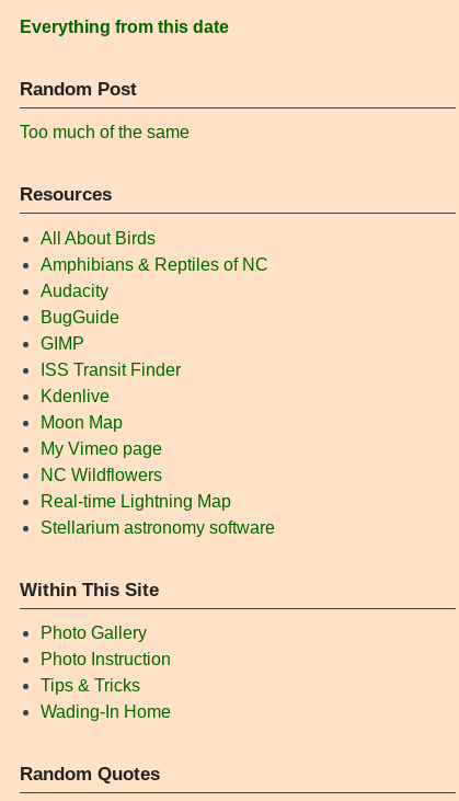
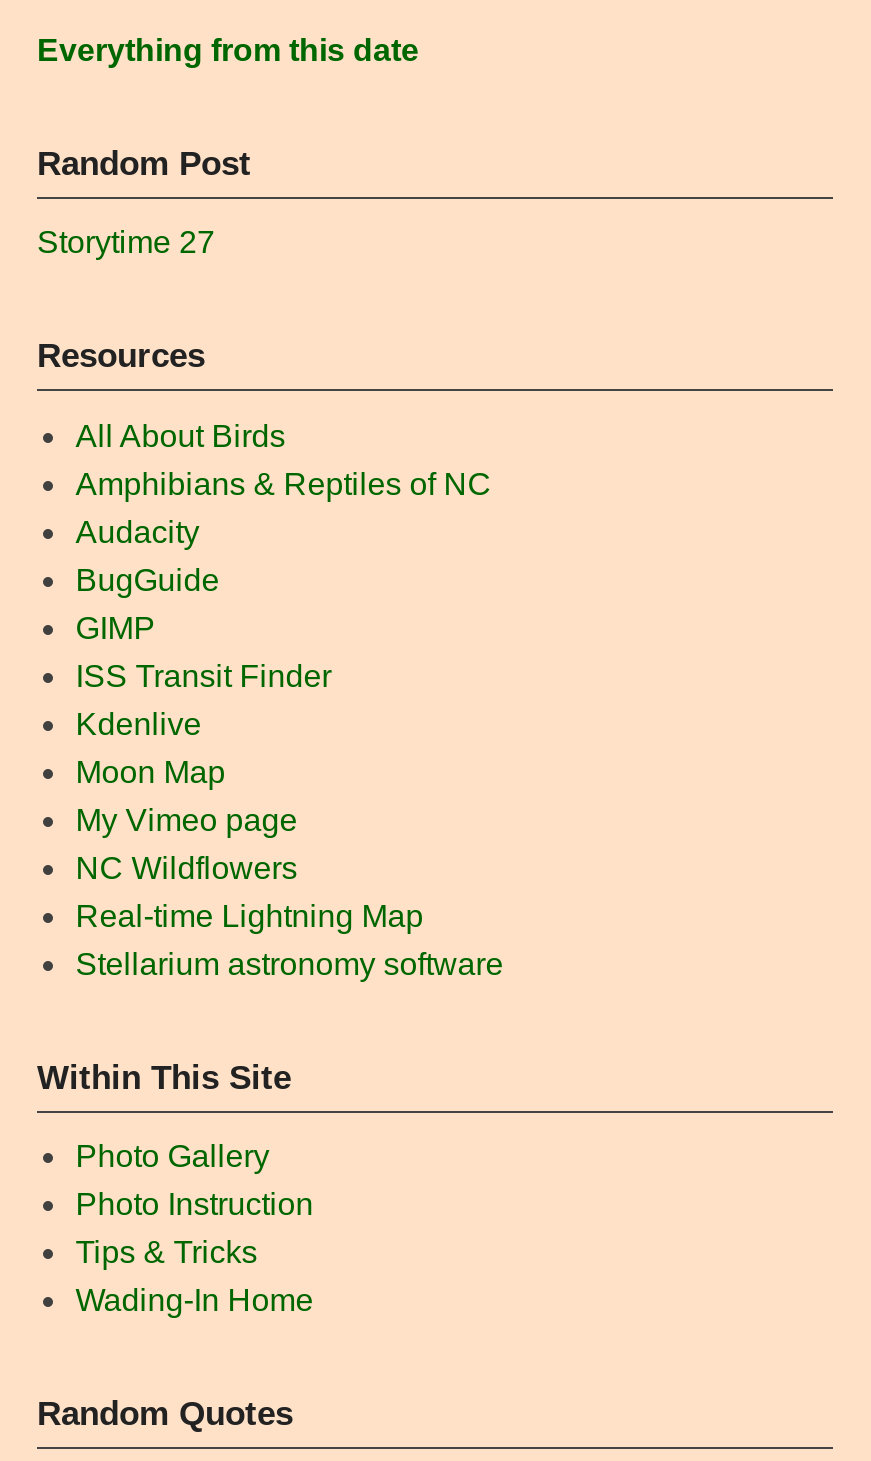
[20,123,190,142] Too much of the same -> [37,225,215,259] Storytime 27

